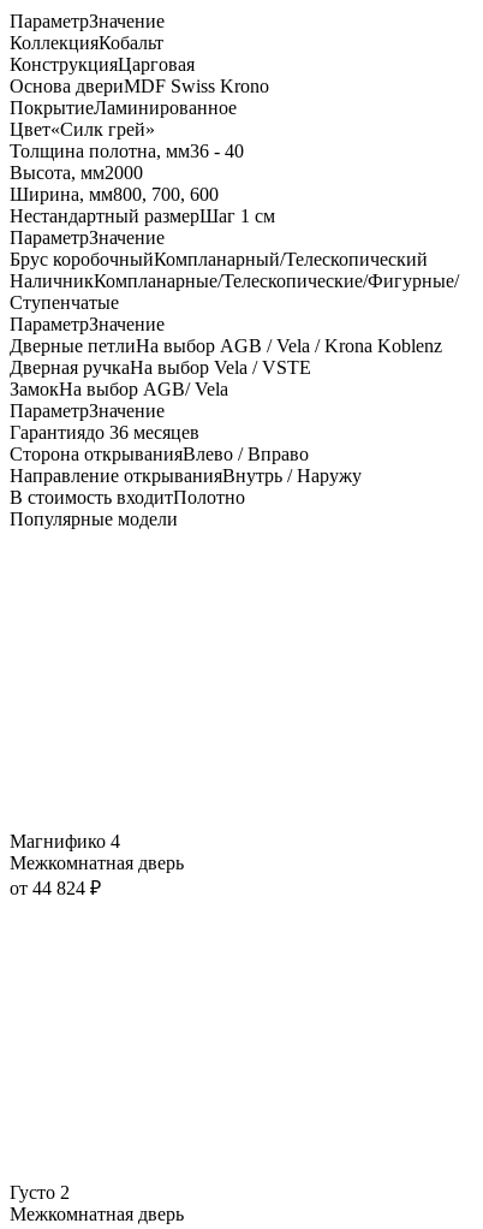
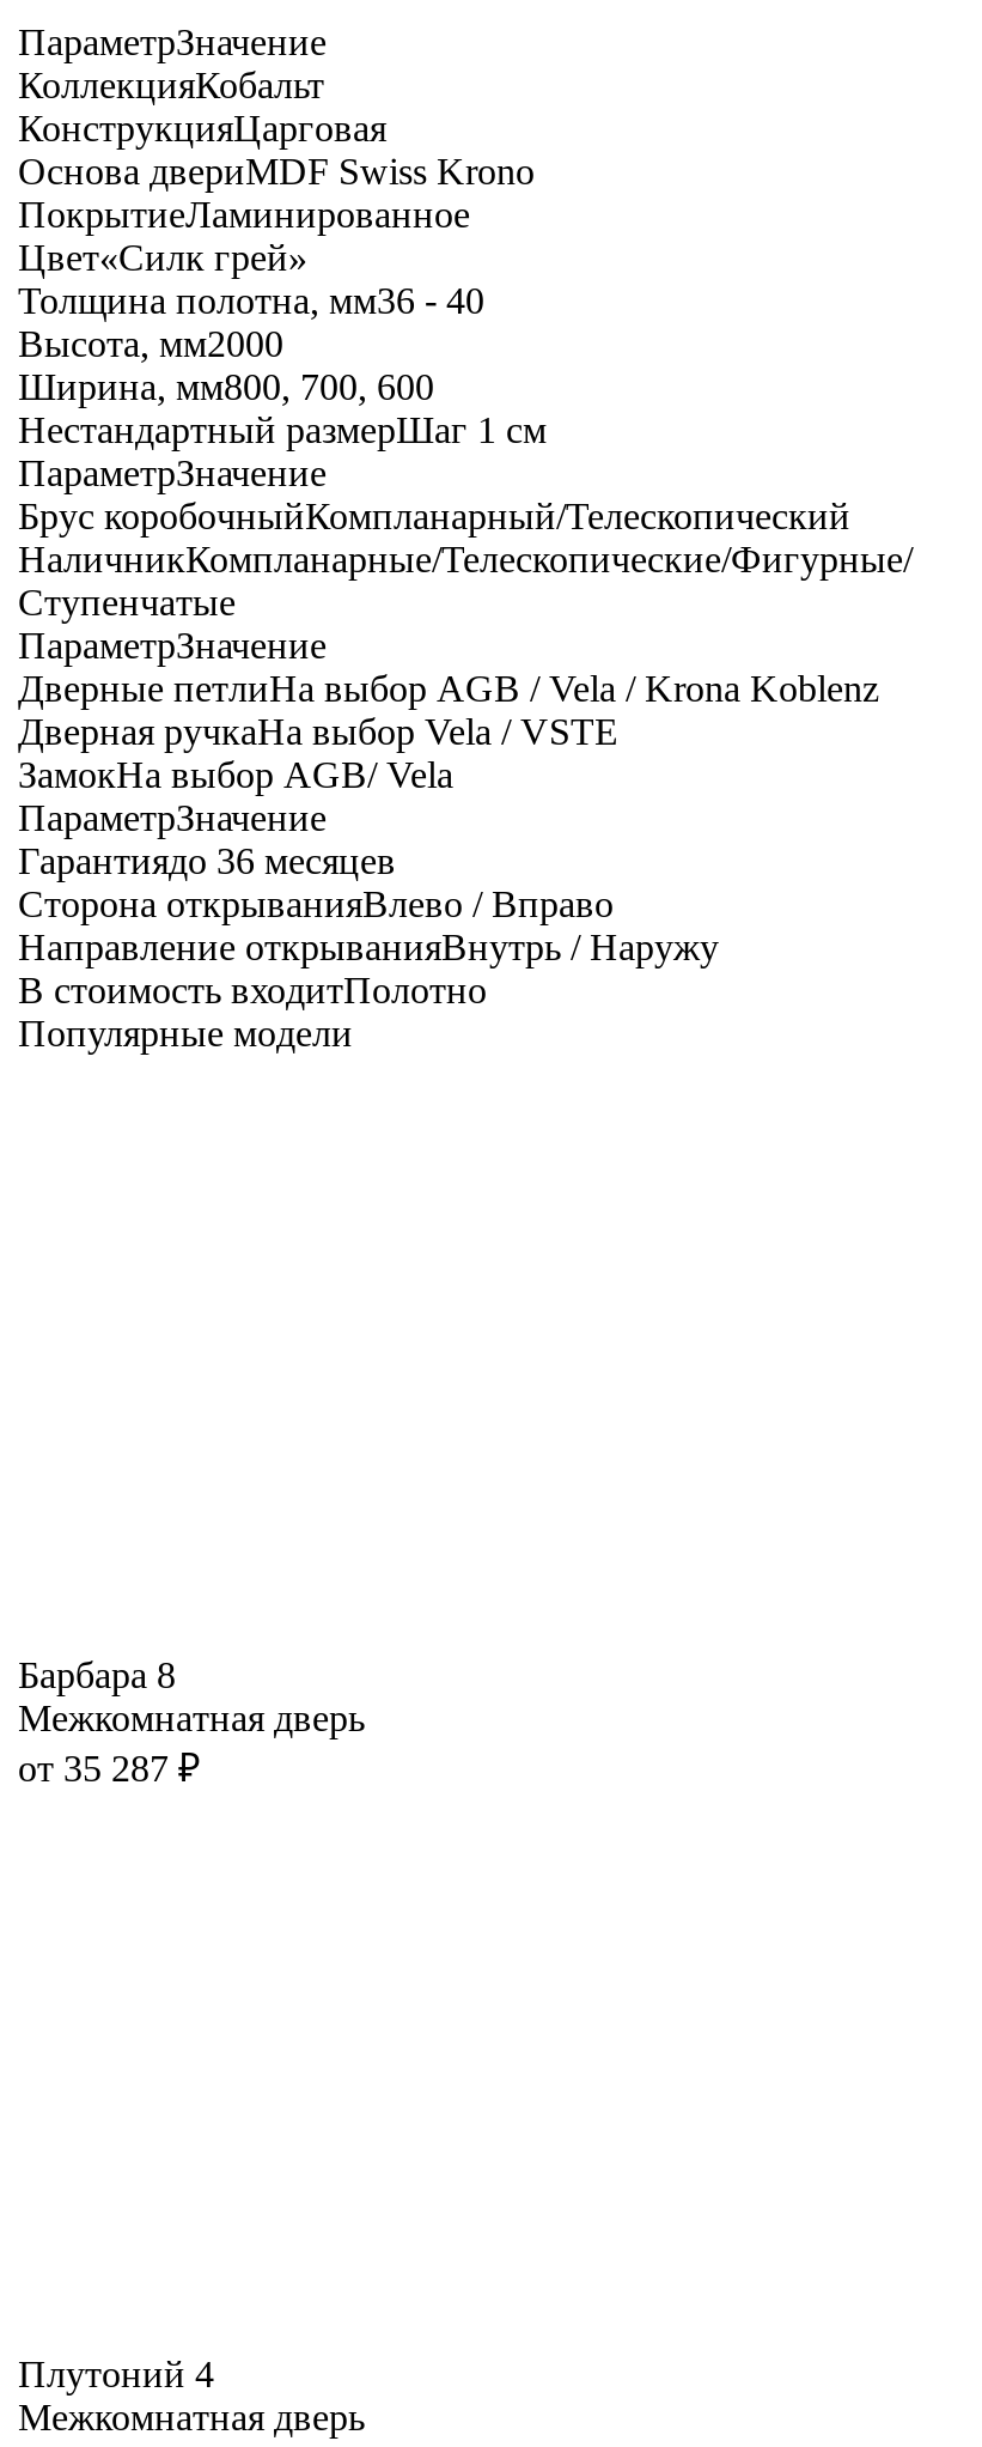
[10,831,120,852] Магнифико 4 -> [18,1655,176,1696] Барбара 8
[10,878,101,899] от 44 824 ₽ -> [18,1749,200,1790] от 35 287 ₽
[10,1183,70,1203] Густо 2 -> [18,2355,214,2395] Плутоний 4

